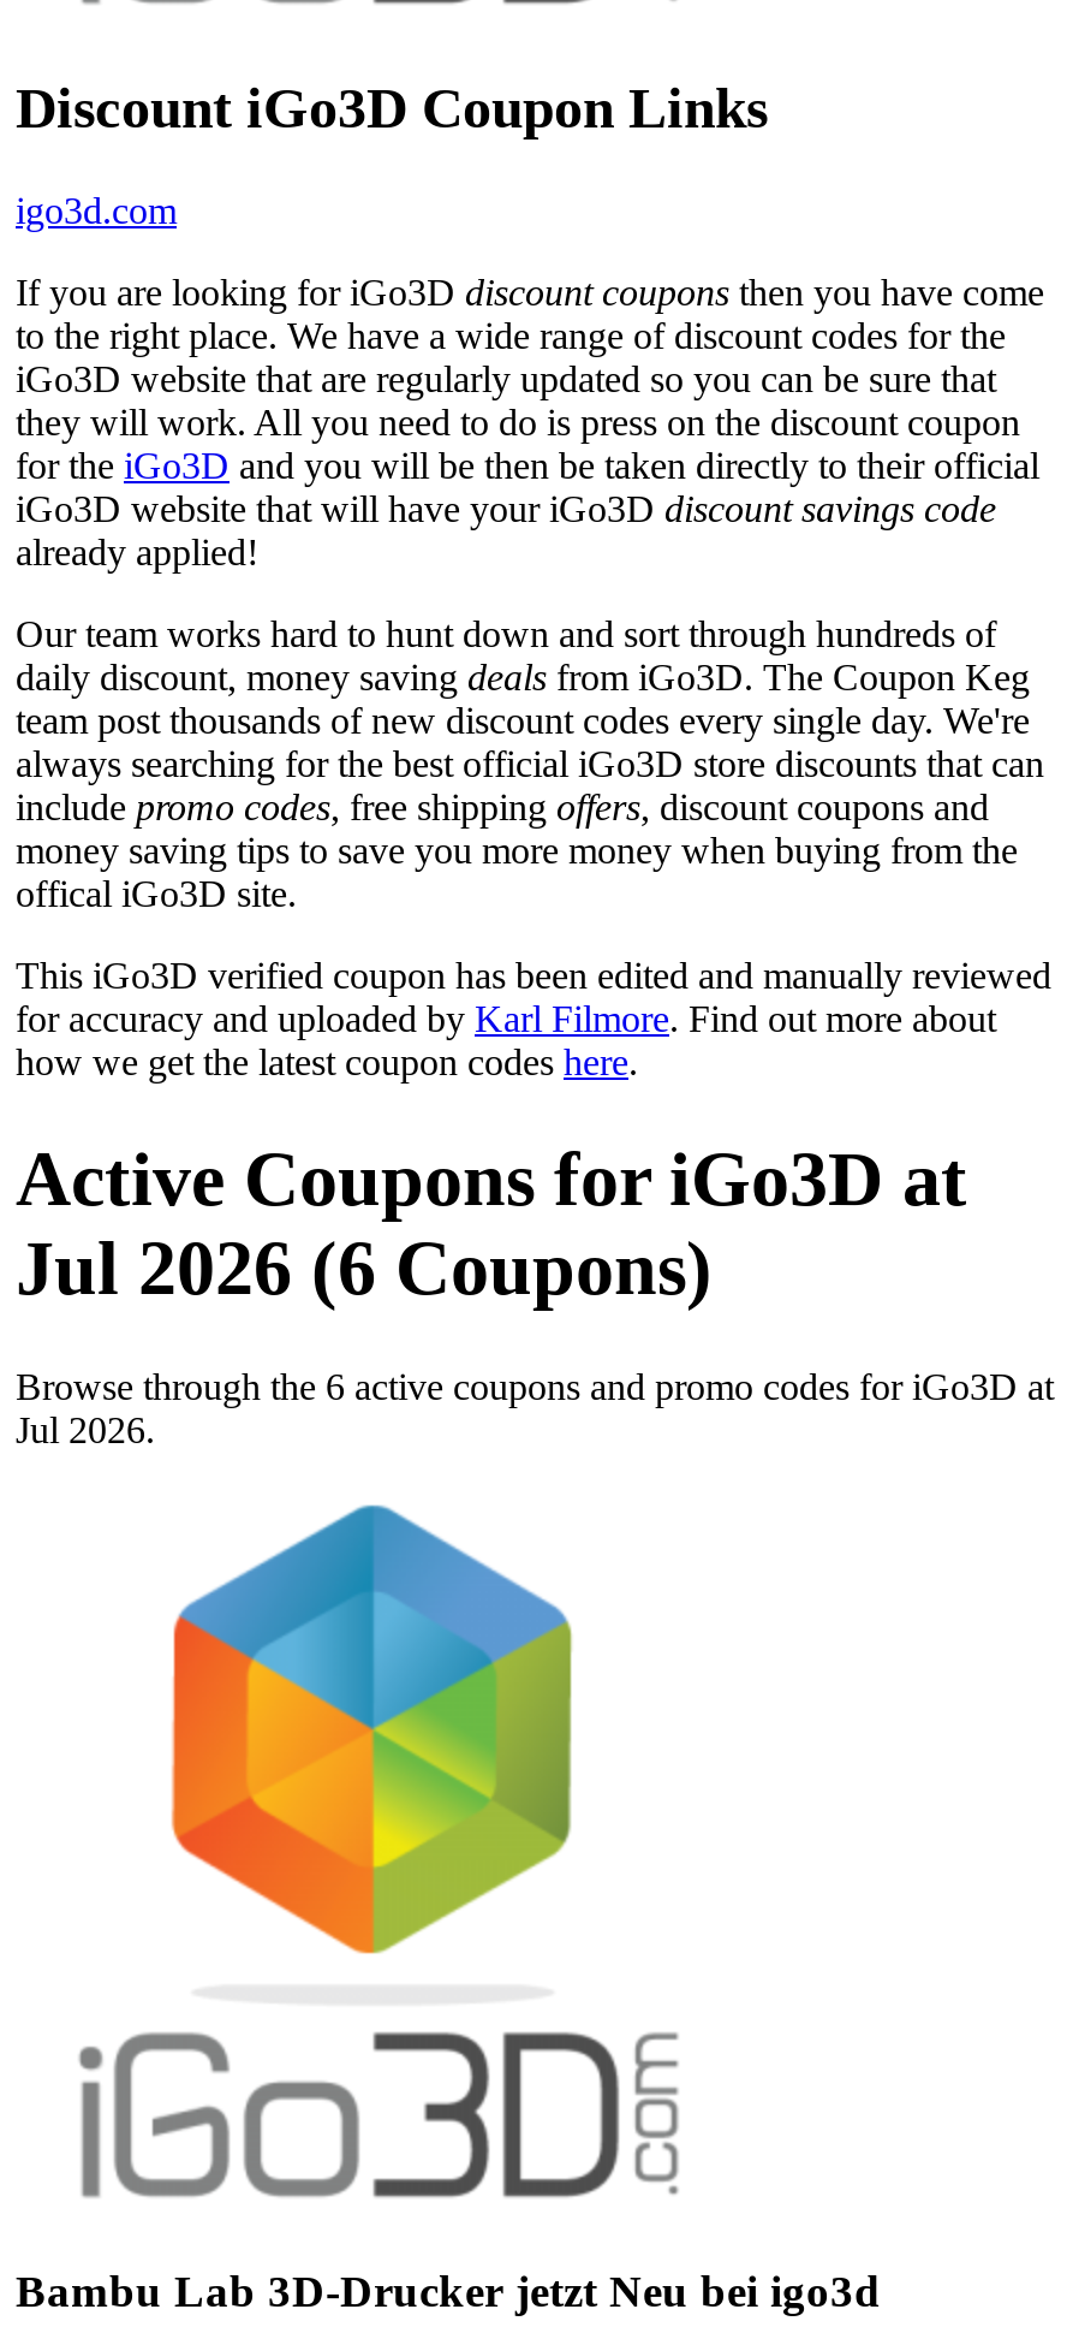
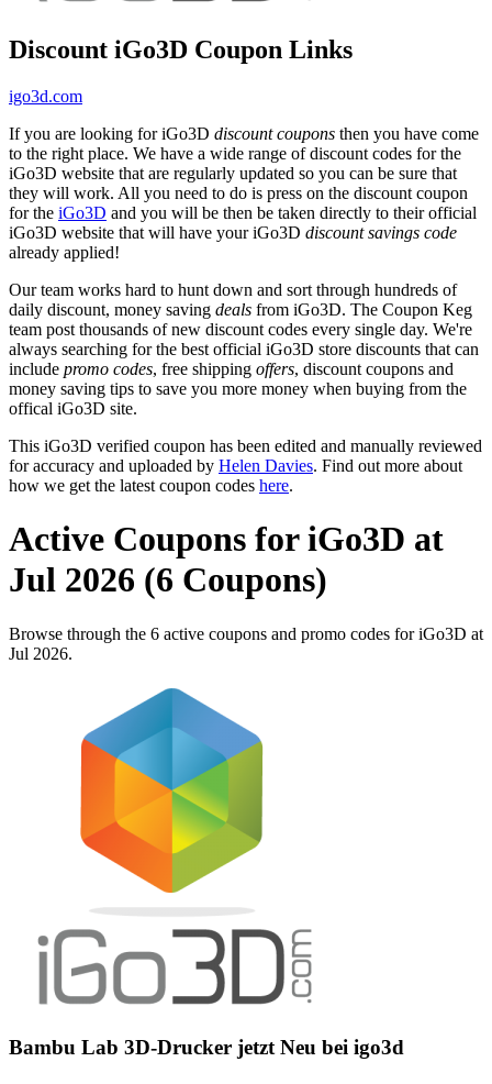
[16,997,996,1038] for accuracy and uploaded by Karl Filmore. Find out more about -> [9,456,462,475] for accuracy and uploaded by Helen Davies. Find out more about

